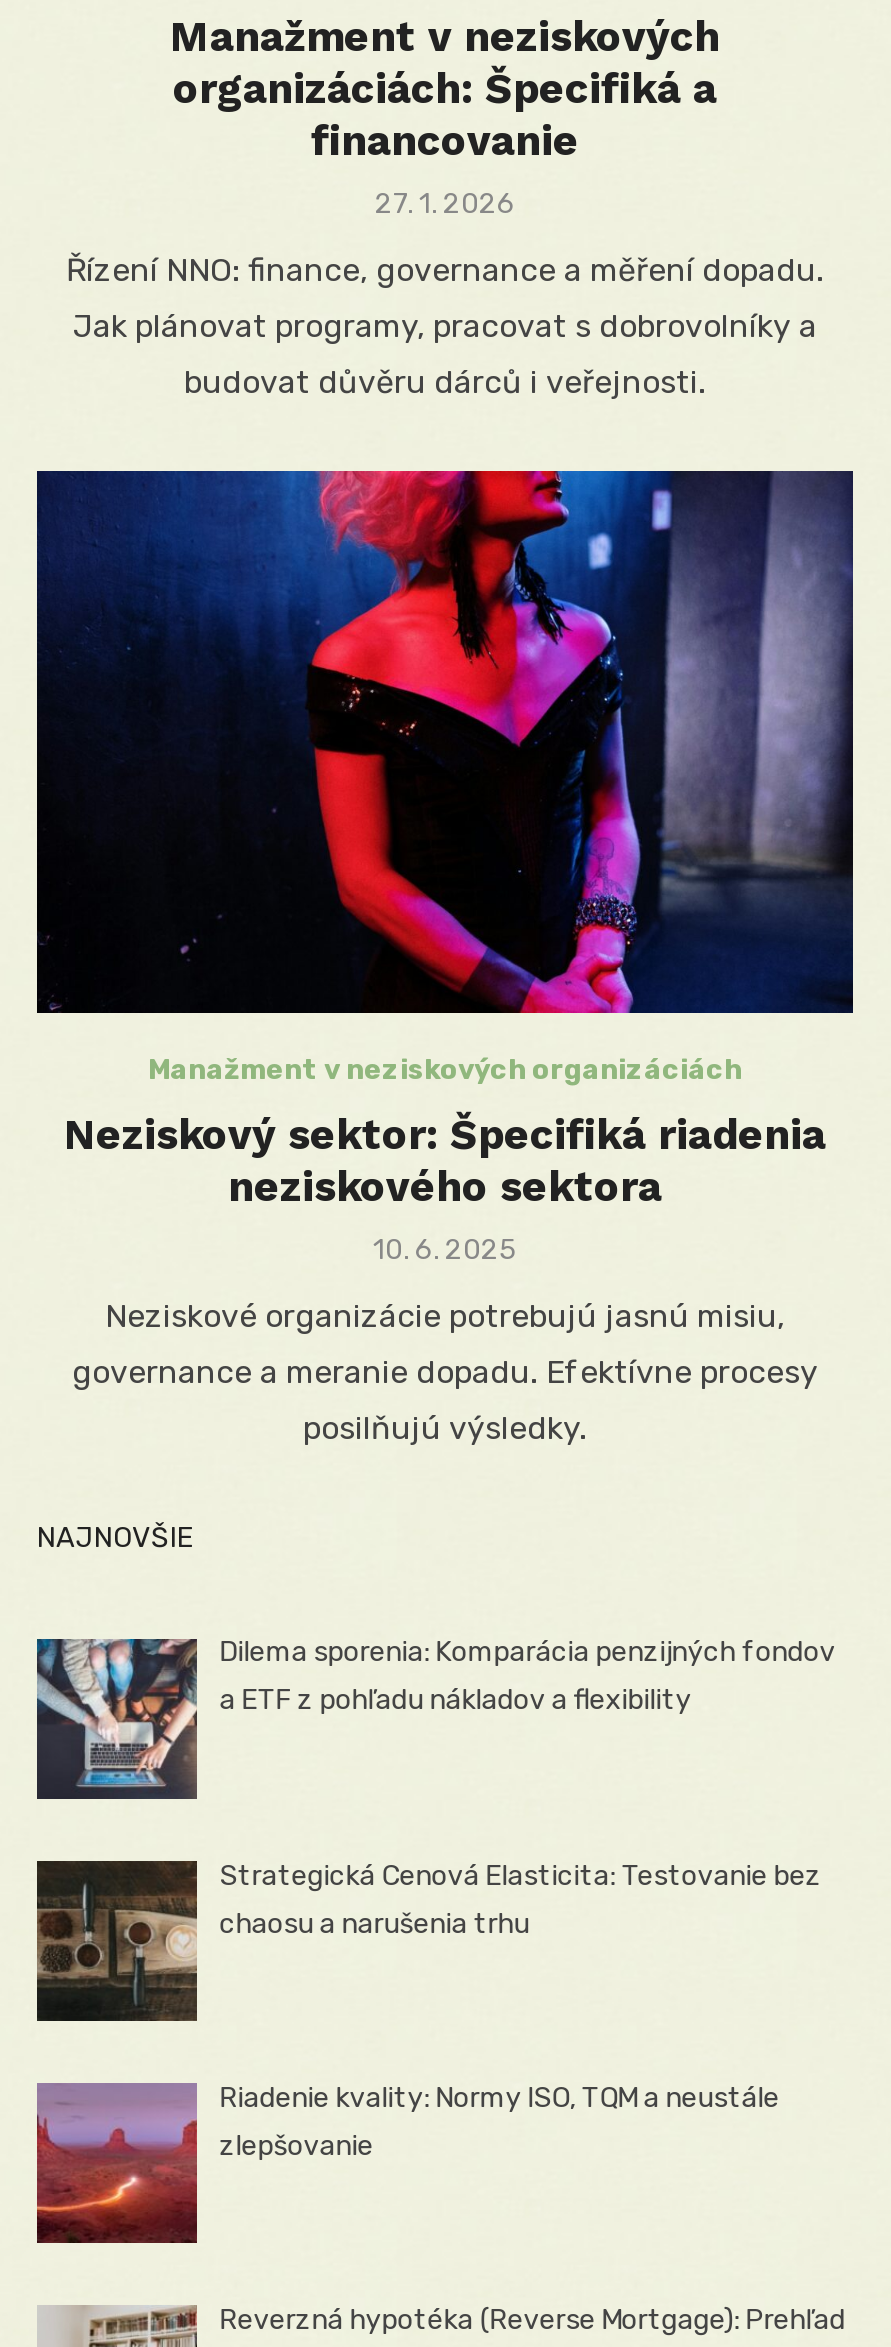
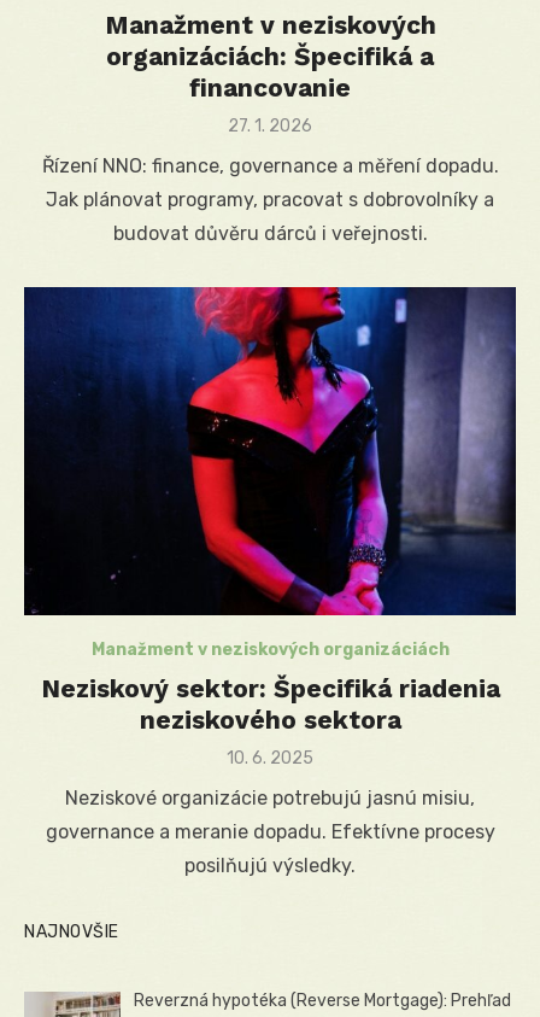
[35,1636,835,1801] [image] | Dilema sporenia: Komparácia penzijných fondov | a ETF z pohľadu nákladov a flexibility -> none
[35,1858,821,2023] [image] | Strategická Cenová Elasticita: Testovanie bez | chaosu a narušenia trhu -> none
[35,2081,779,2245] [image] | Riadenie kvality: Normy ISO, TQM a neustále | zlepšovanie -> none

